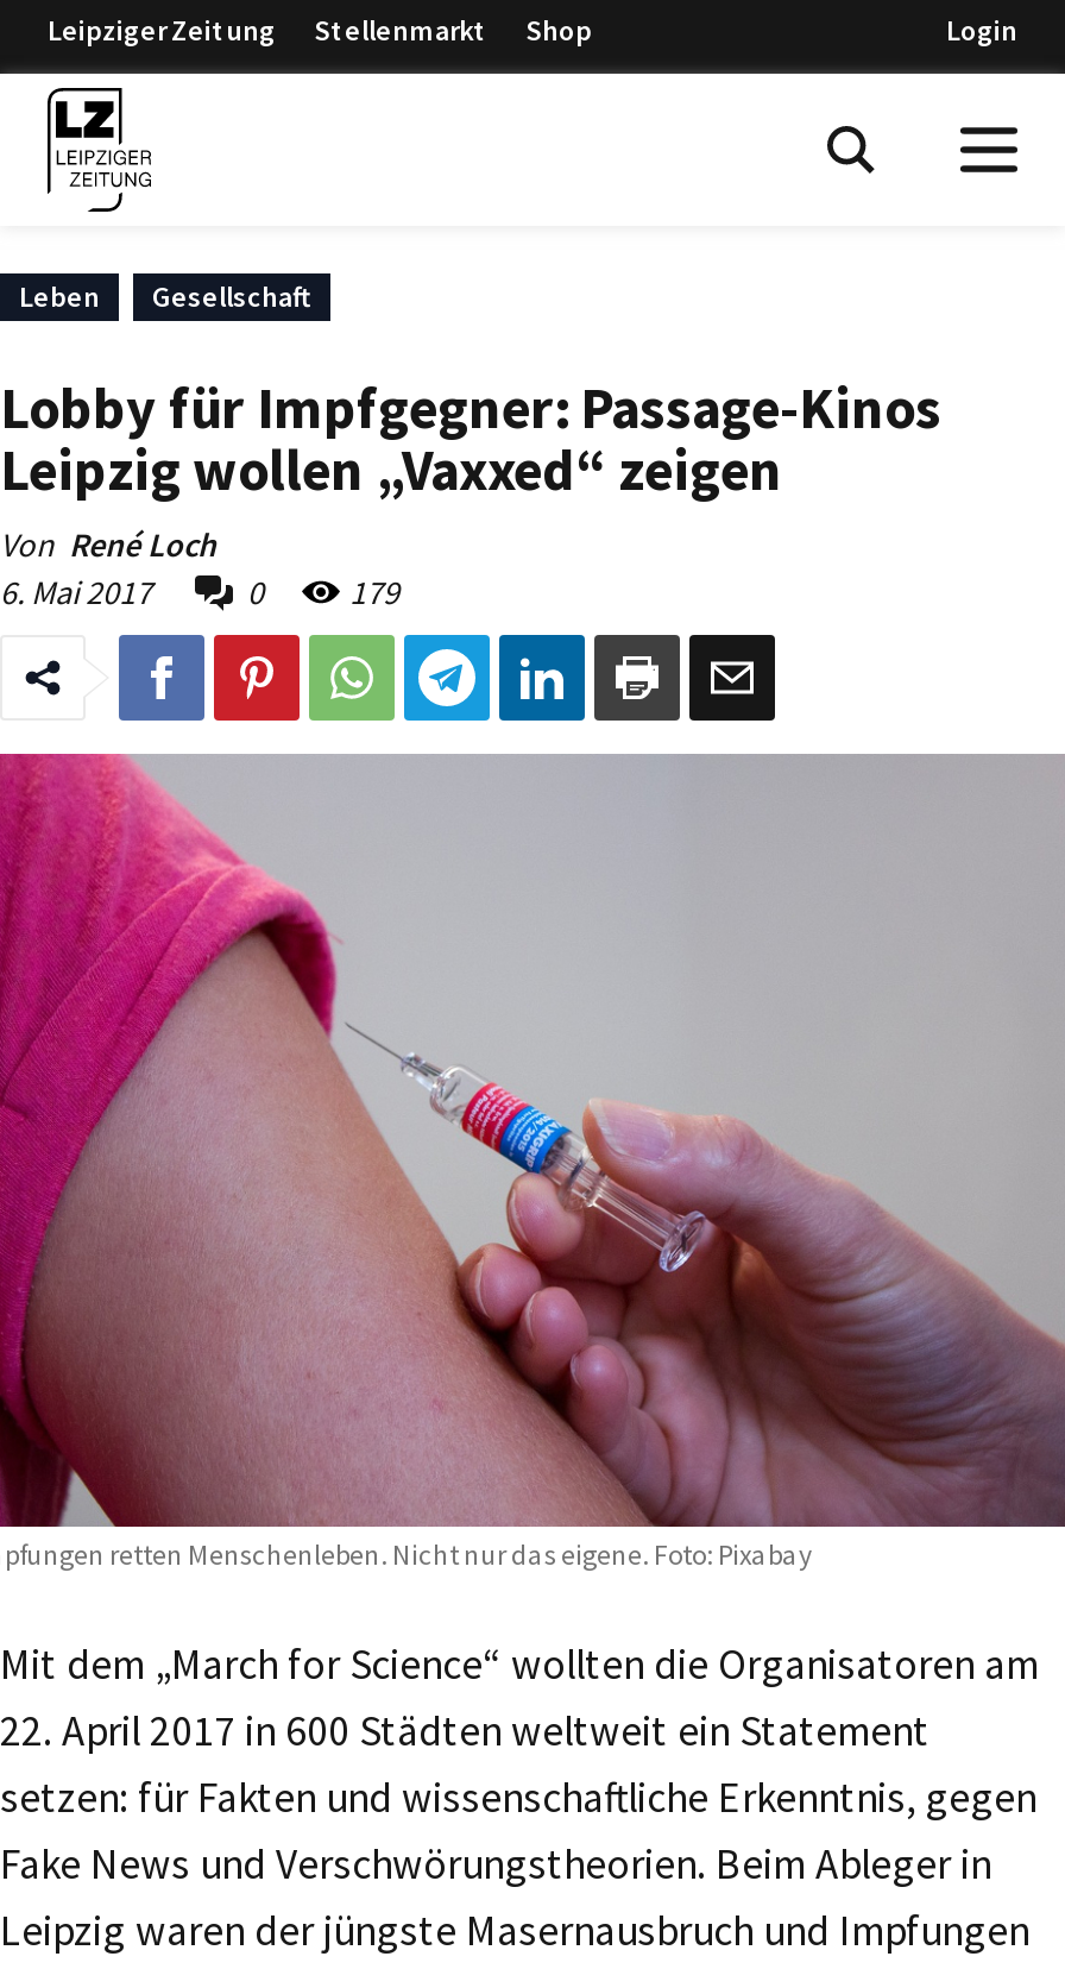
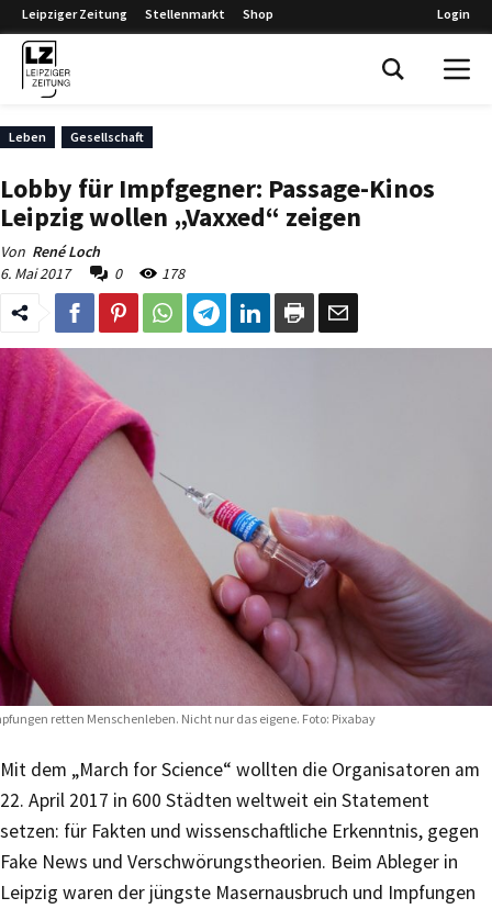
[247,571,399,614] 0 179 -> [114,263,185,283] 0 178

